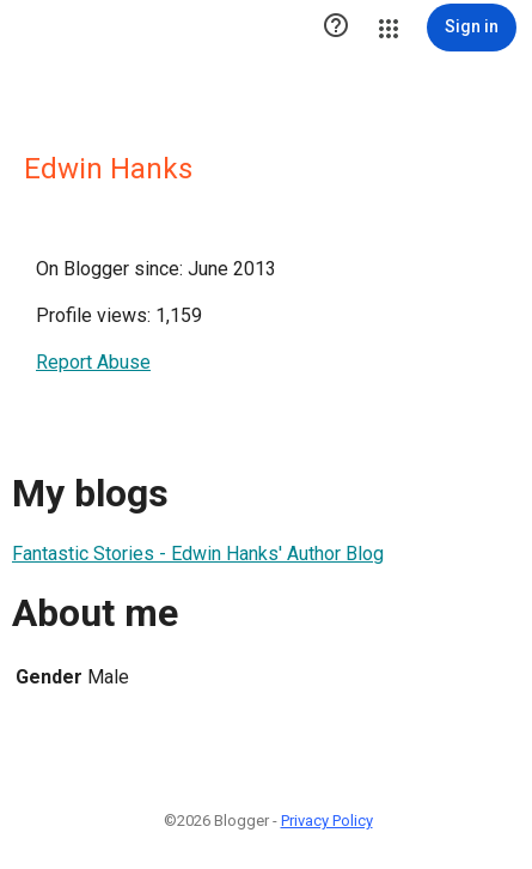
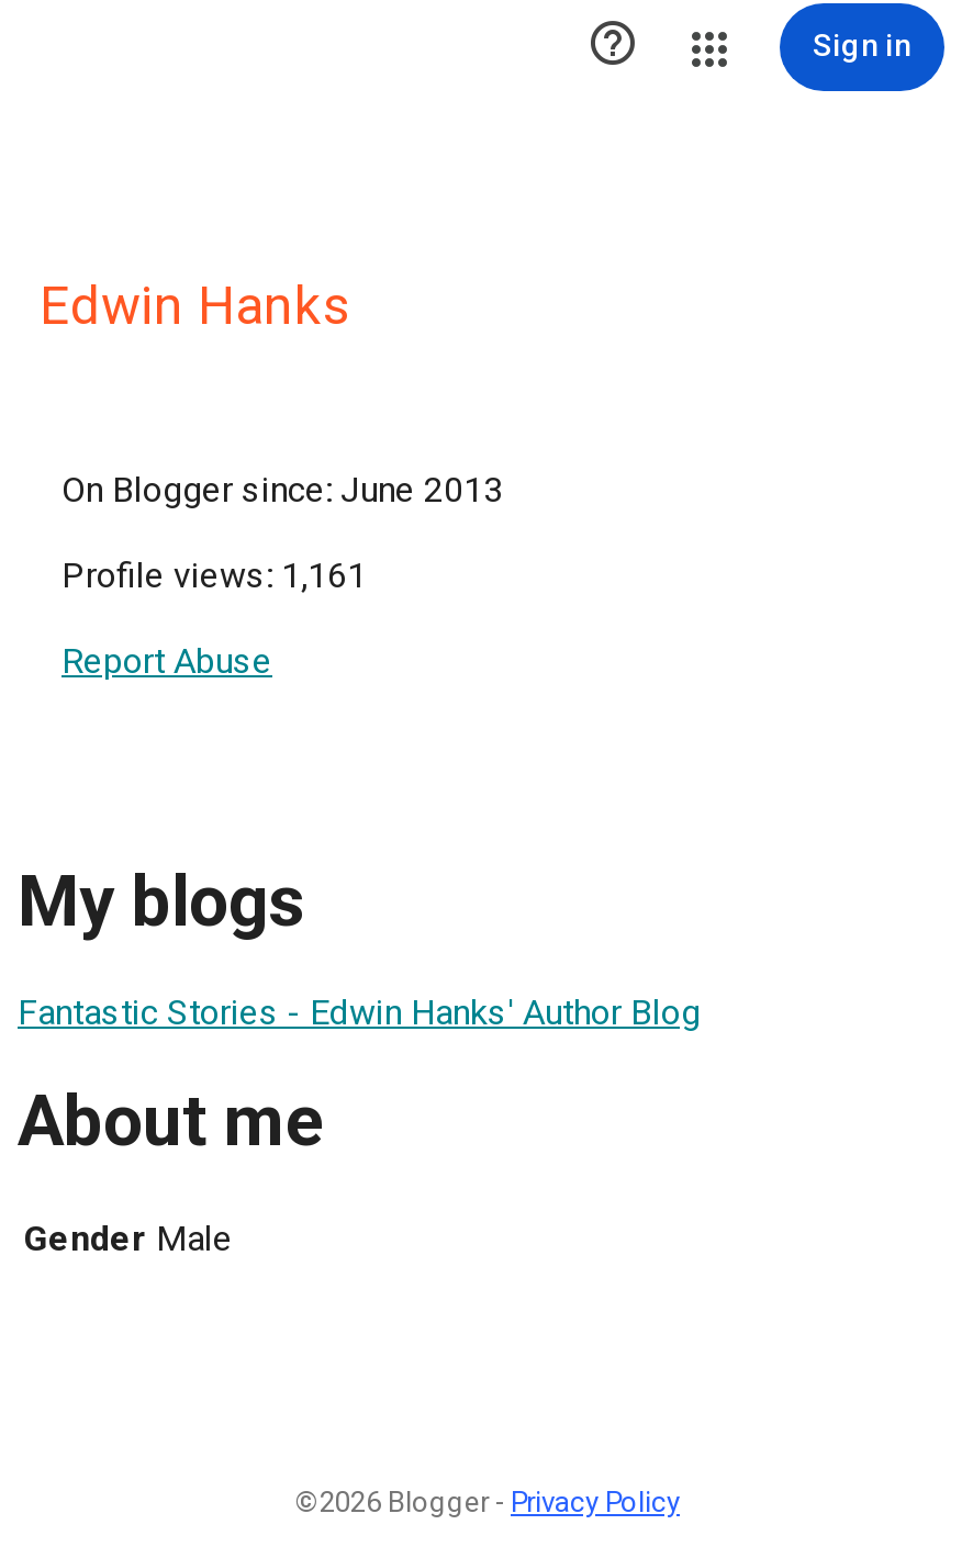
[36,304,202,327] Profile views: 1,159 -> [61,554,367,596] Profile views: 1,161

